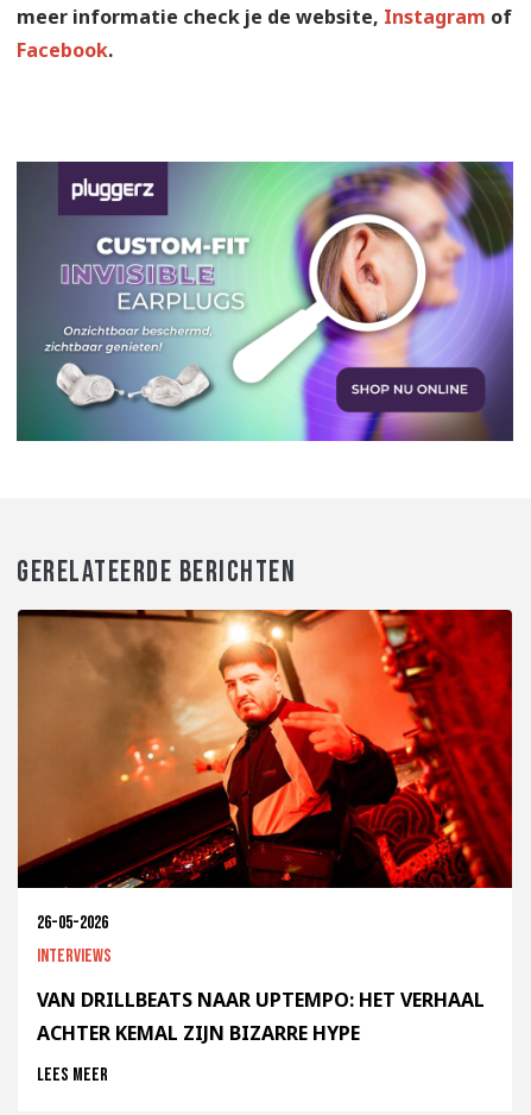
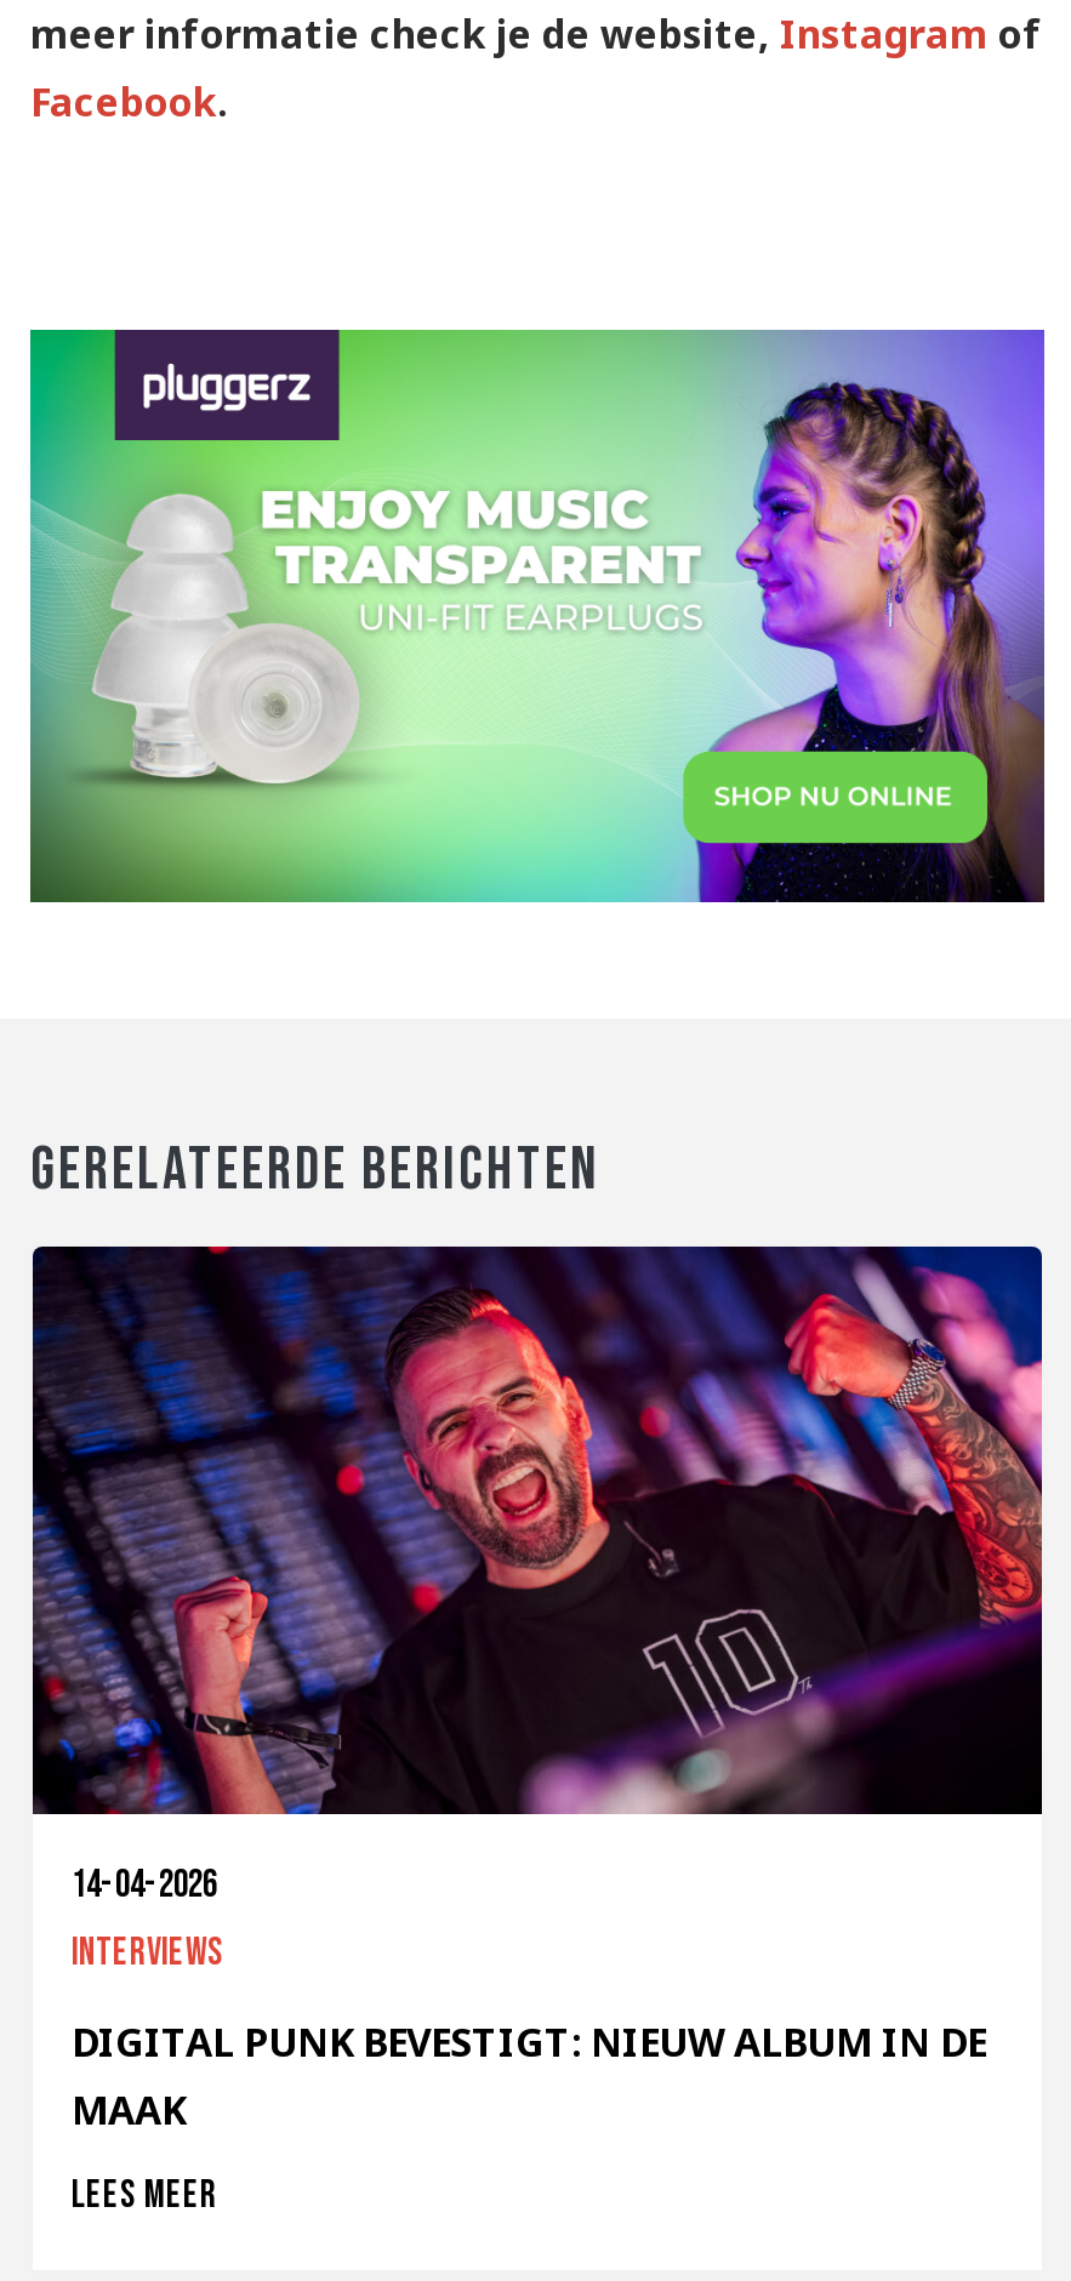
[15,160,514,442] [image] -> [28,327,1047,905] [image]
[17,609,513,935] [image] | 26-05-2026 -> [30,1244,1044,1907] [image] | 14-04-2026
[37,987,485,1046] VAN DRILLBEATS NAAR UPTEMPO: HET VERHAAL | ACHTER KEMAL ZIJN BIZARRE HYPE -> [72,2014,986,2135] DIGITAL PUNK BEVESTIGT: NIEUW ALBUM IN DE | MAAK

